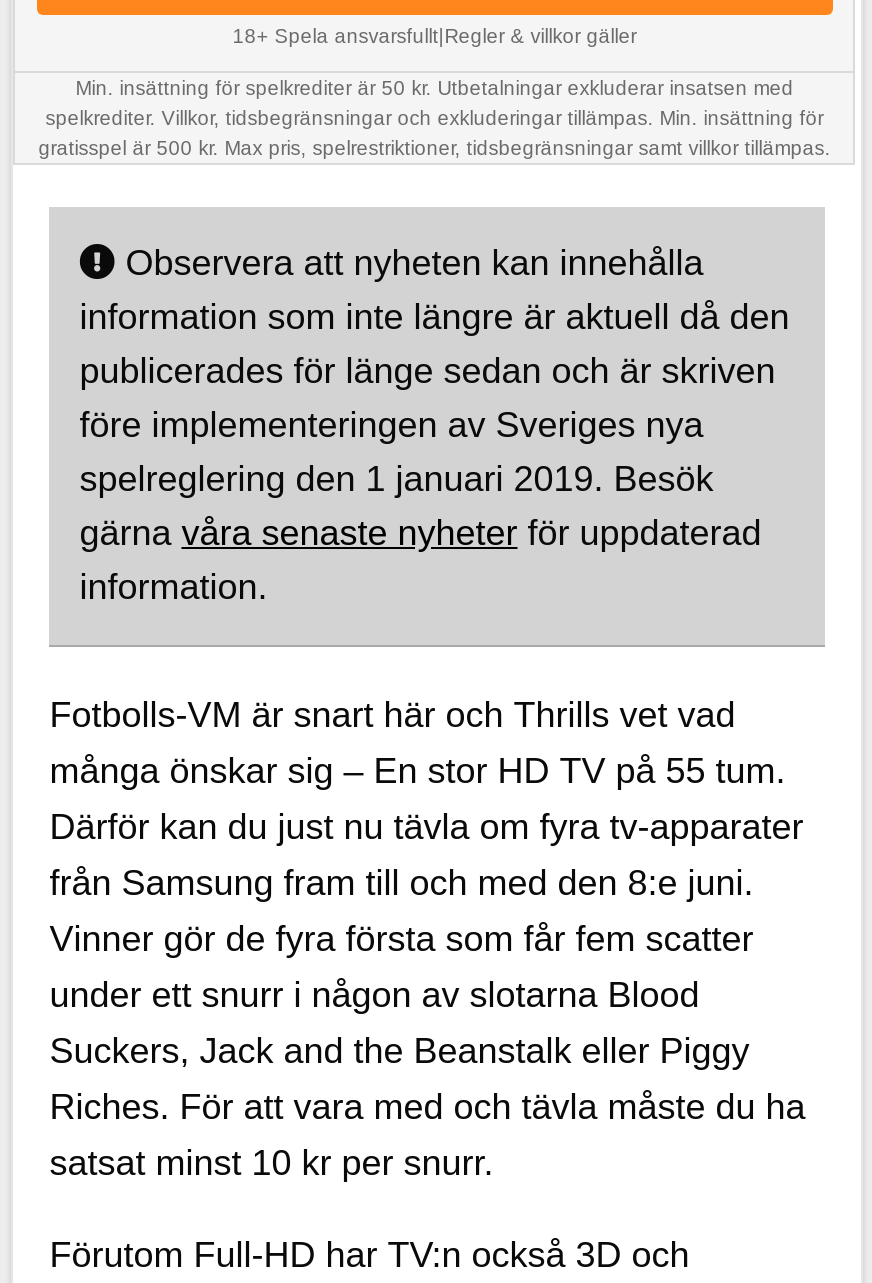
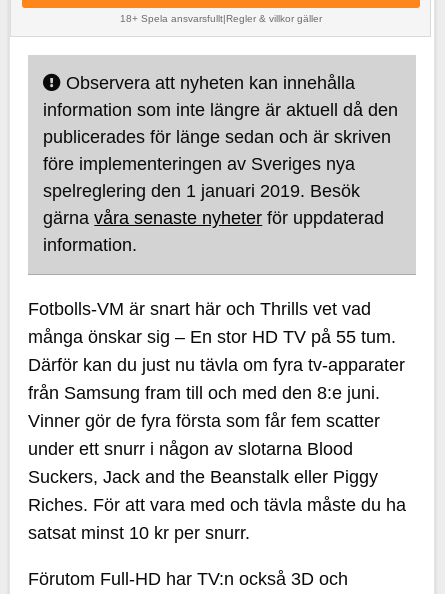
[39,76,831,158] Min. insättning för spelkrediter är 50 kr. Utbetalningar exkluderar insatsen med | spelkrediter. Villkor, tidsbegränsningar och exkluderingar tillämpas. Min. insättning för | gratisspel är 500 kr. Max pris, spelrestriktioner, tidsbegränsningar samt villkor tillämpas. -> none

